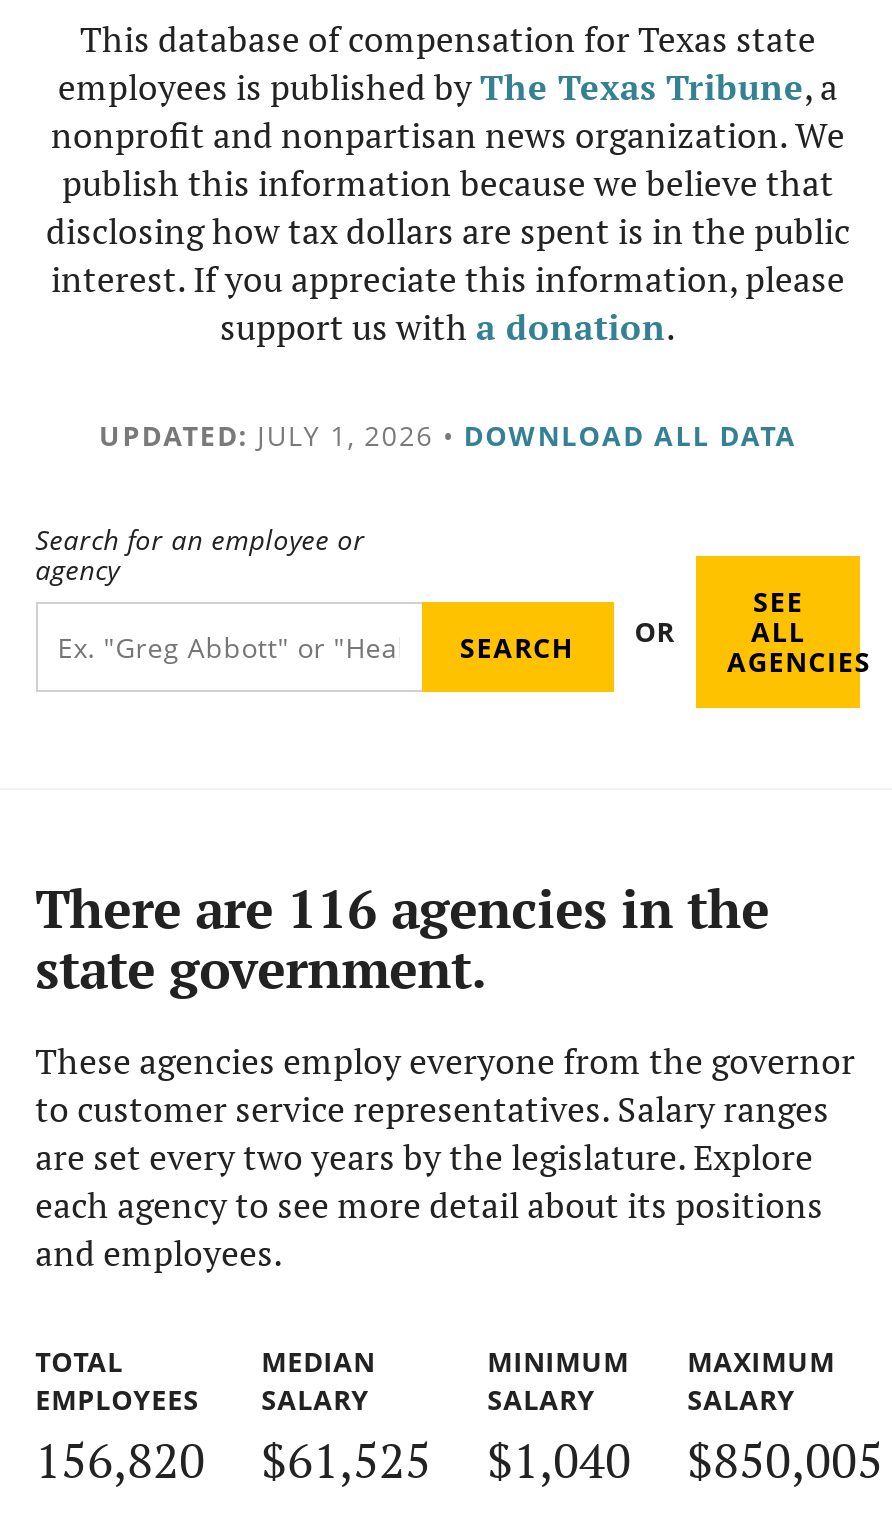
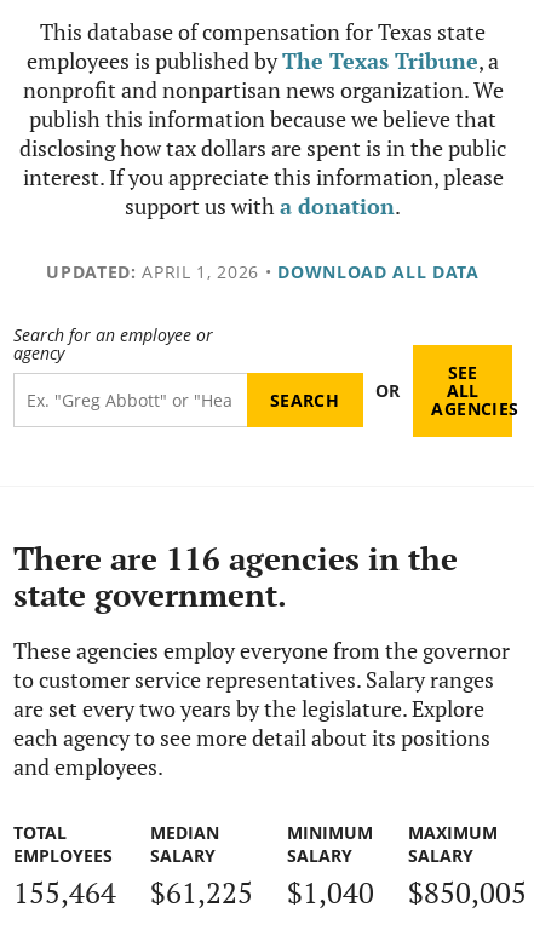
[99,416,797,454] UPDATED: JULY 1, 2026 • DOWNLOAD ALL DATA -> [46,260,479,283] UPDATED: APRIL 1, 2026 • DOWNLOAD ALL DATA
[35,1427,205,1491] 156,820 -> [13,873,116,911] 155,464
[261,1427,431,1491] $61,525 -> [150,873,253,911] $61,225

